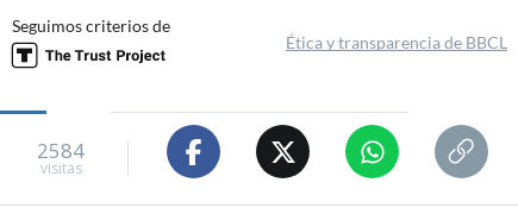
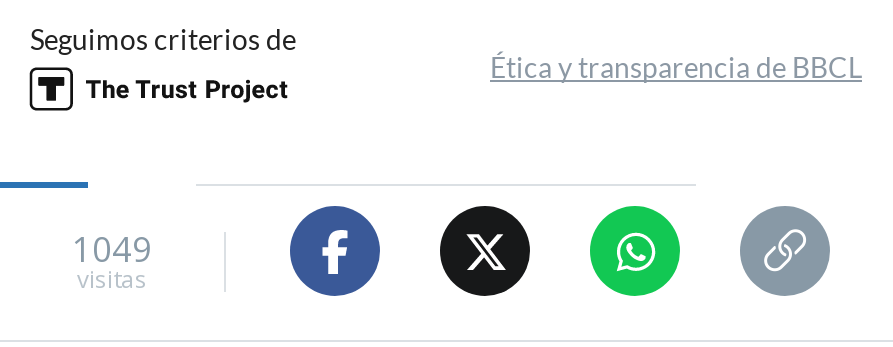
[37,137,85,164] 2584 -> [72,226,152,272] 1049

